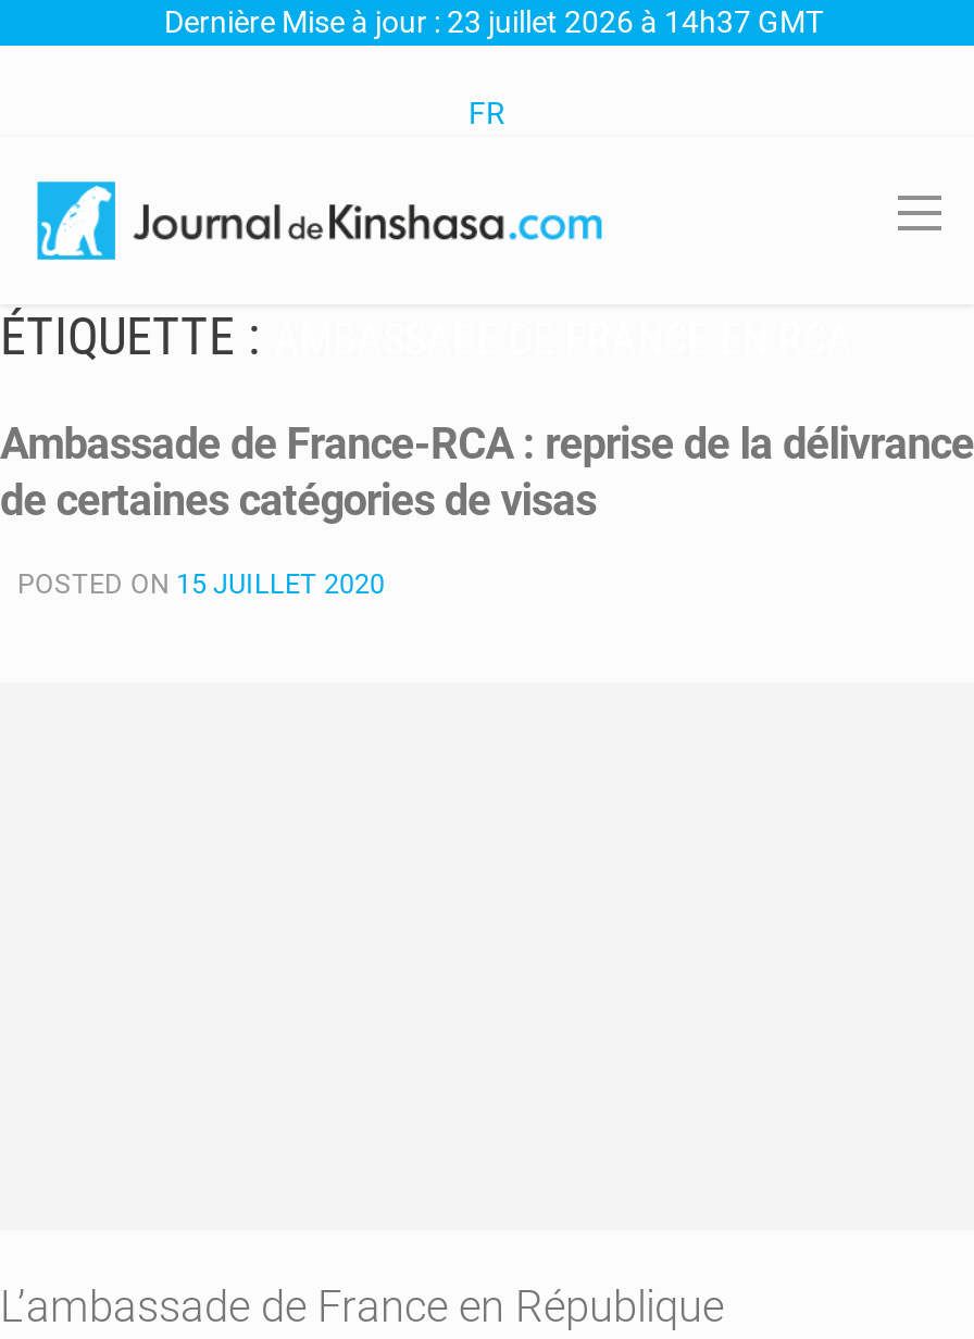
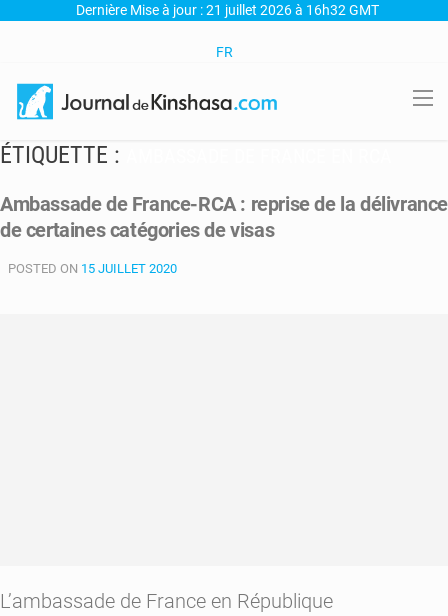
[158,4,823,39] Dernière Mise à jour : 23 juillet 2026 à 14h37 GMT -> [72,2,378,18] Dernière Mise à jour : 21 juillet 2026 à 16h32 GMT

